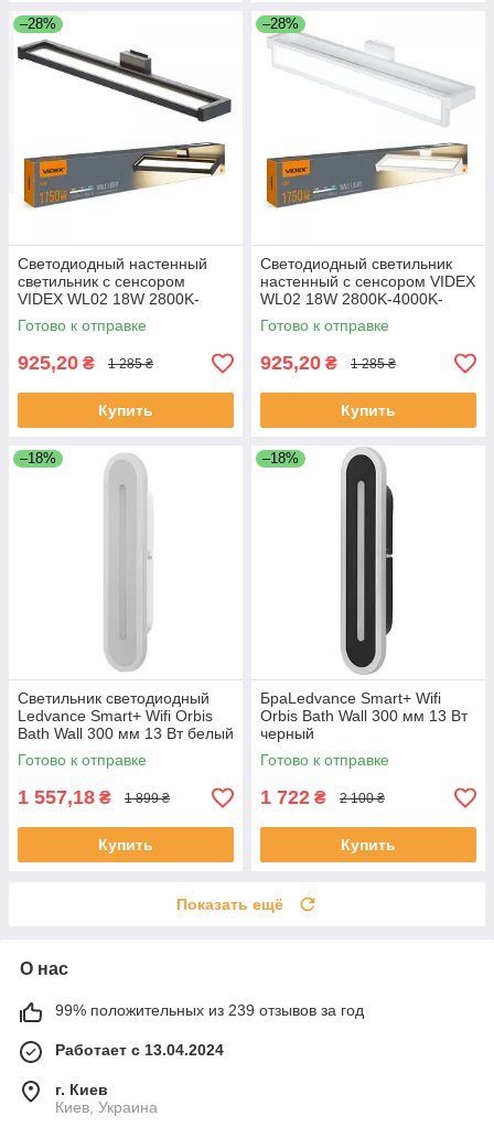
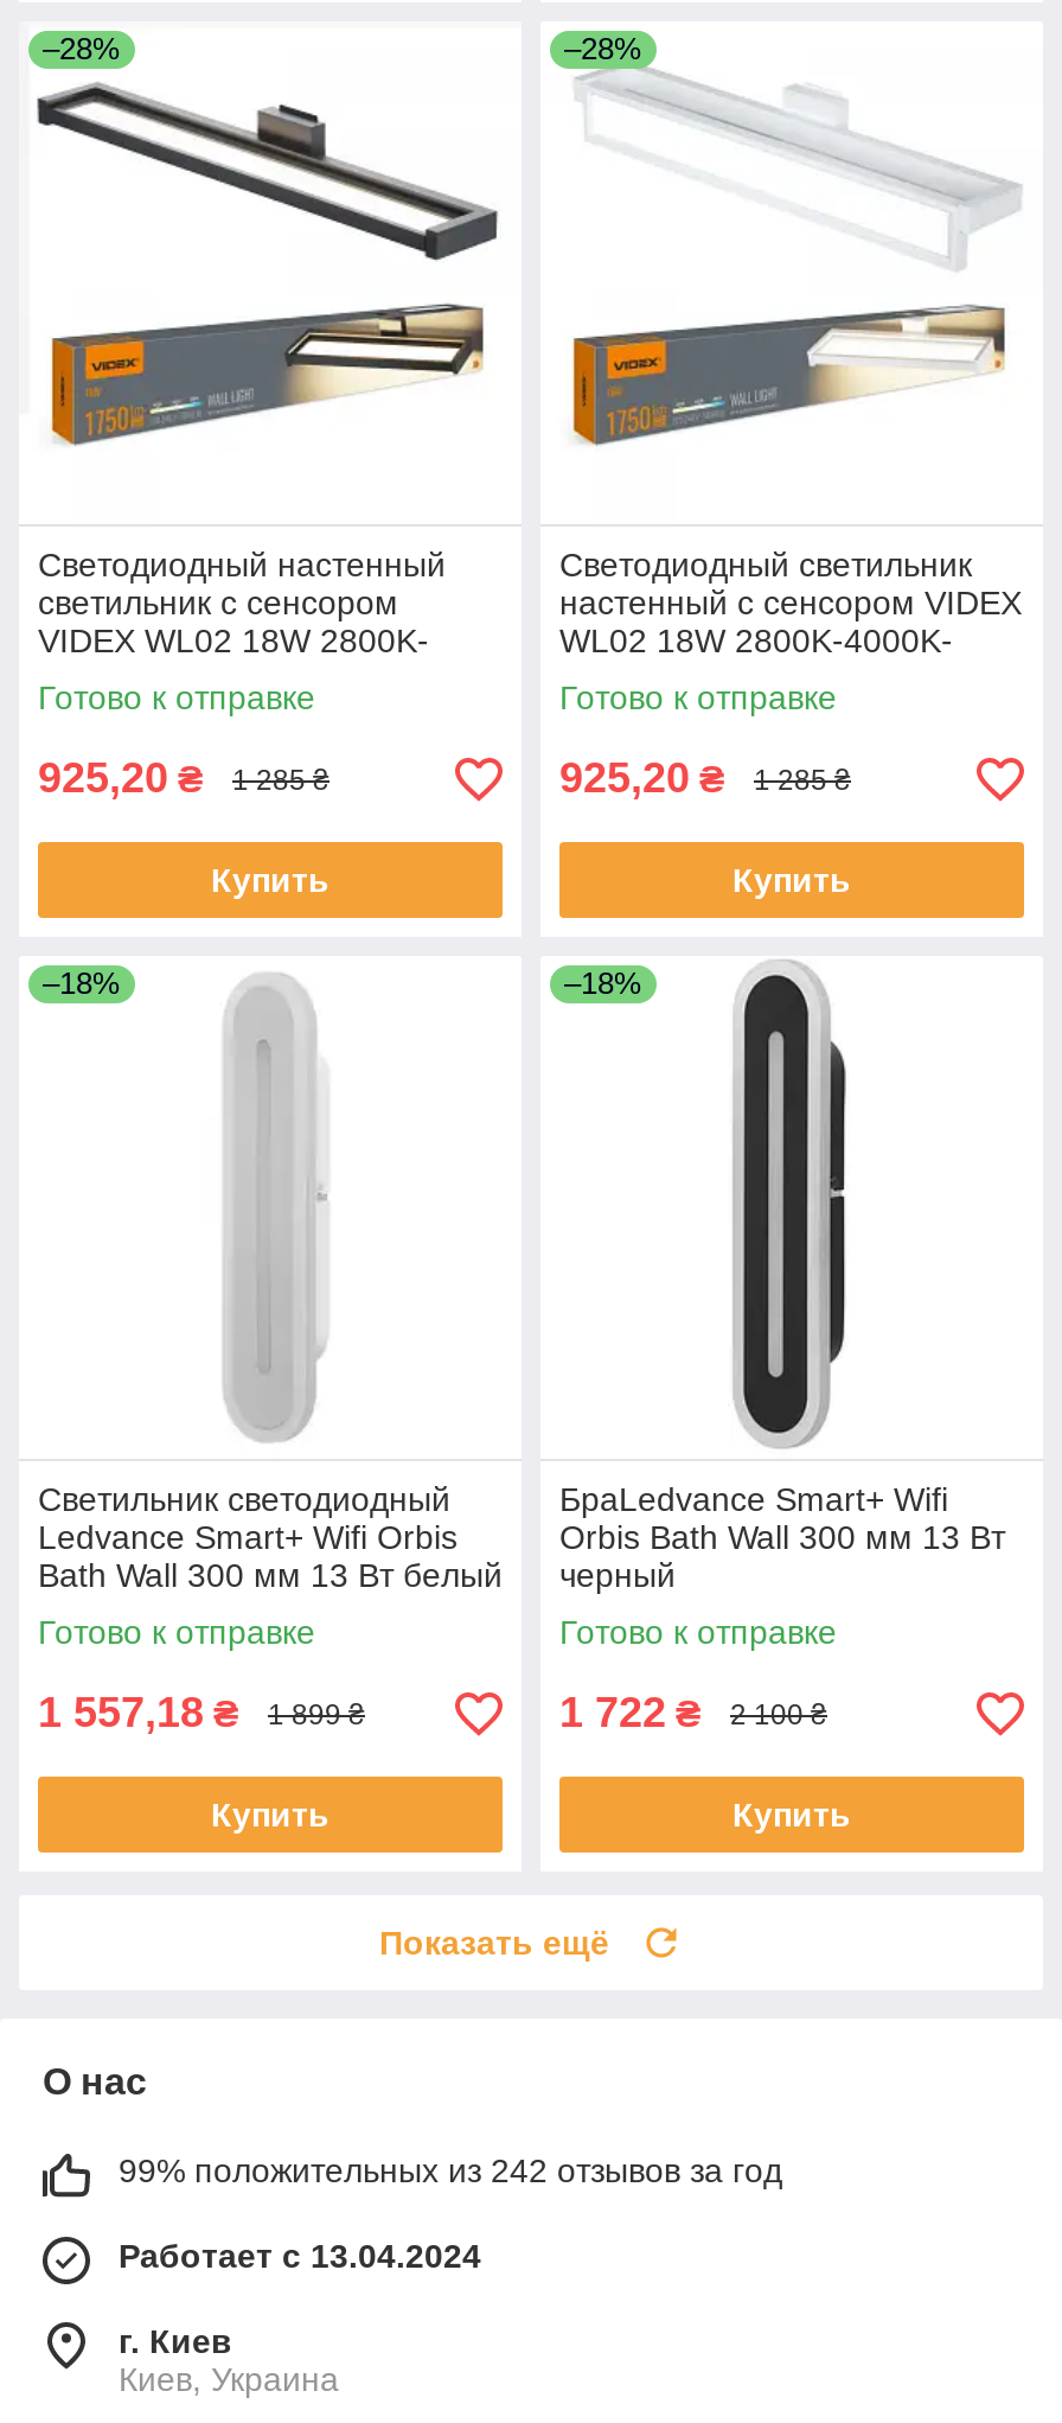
[55,1002,364,1019] 99% положительных из 239 отзывов за год -> [119,2153,782,2191] 99% положительных из 242 отзывов за год

